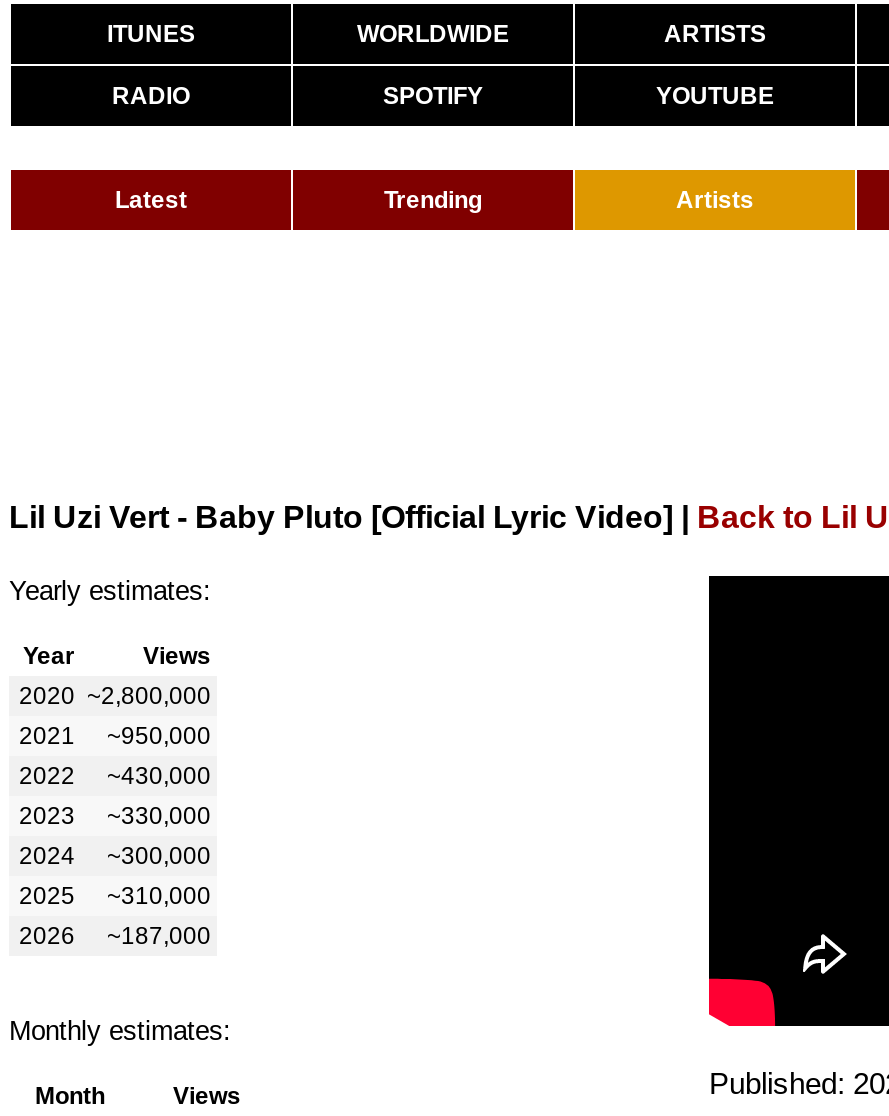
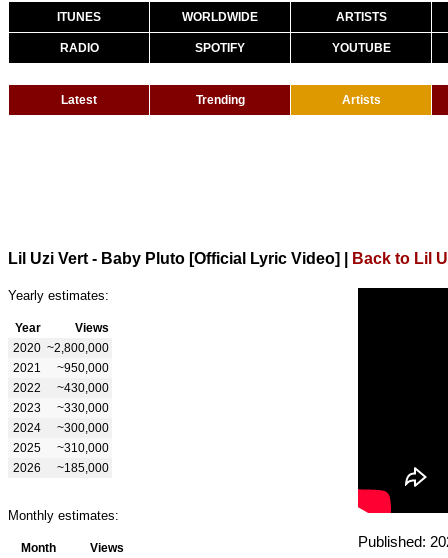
[19,922,211,950] 2026 ~187,000 -> [13,461,109,475] 2026 ~185,000

